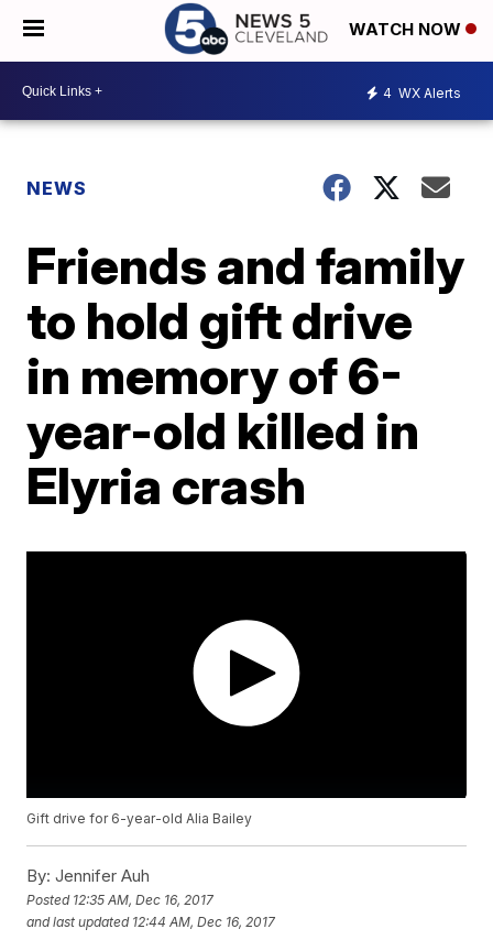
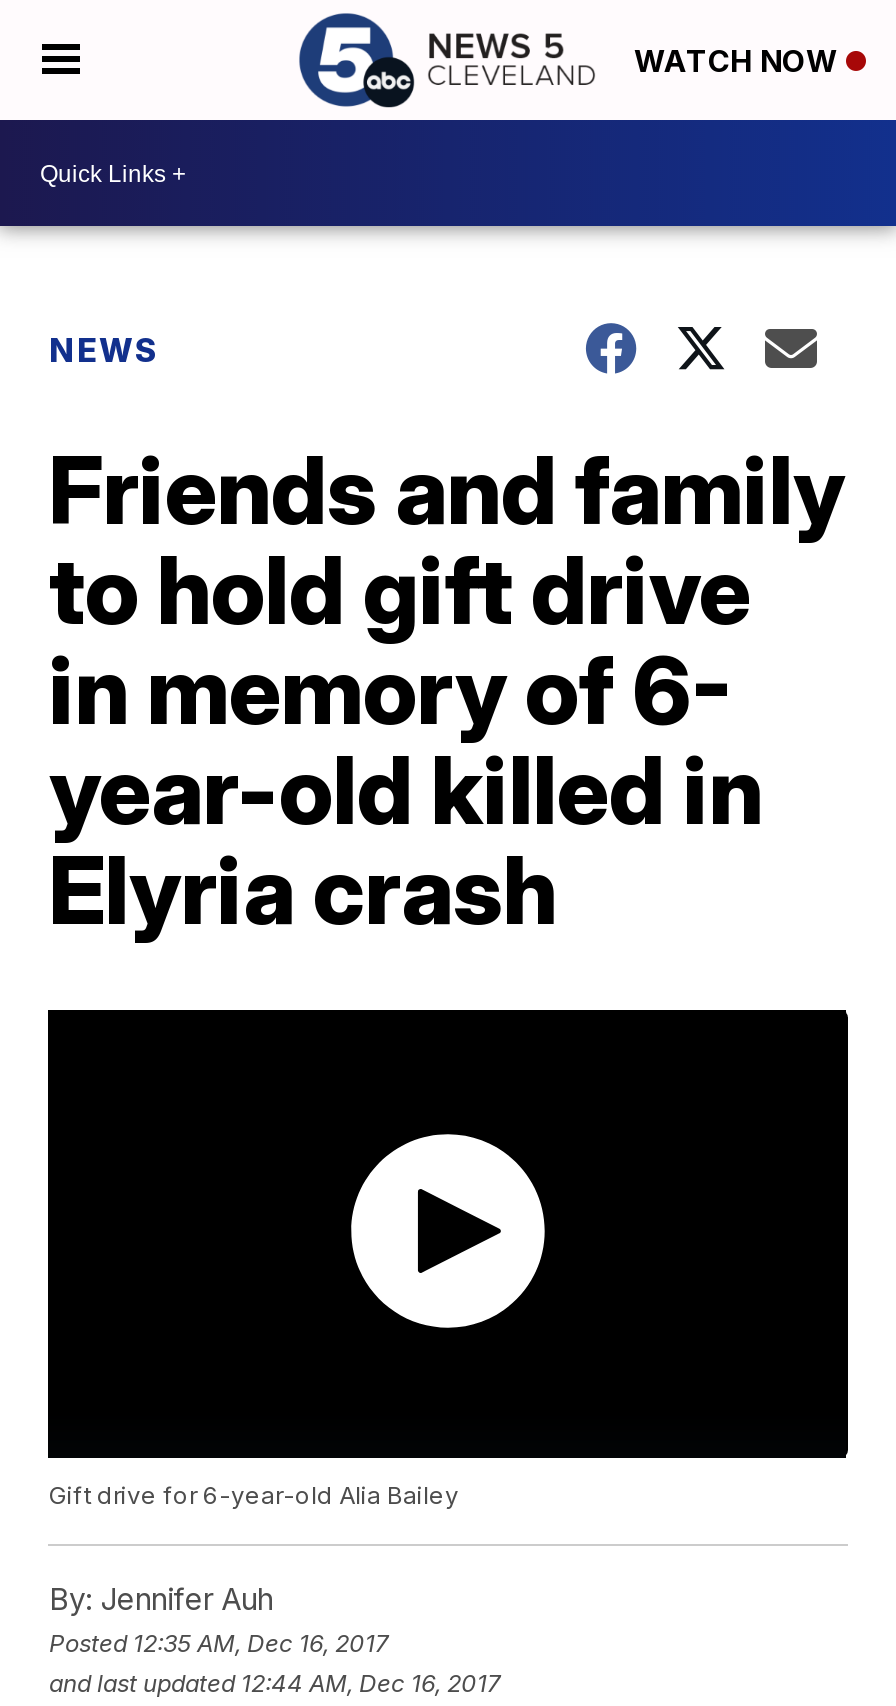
[383,84,461,101] 4 WX Alerts -> none

